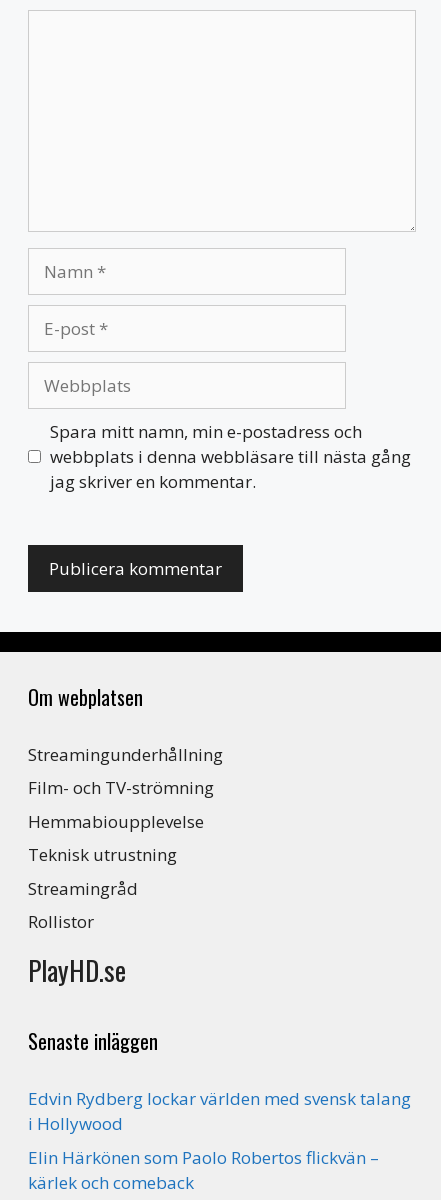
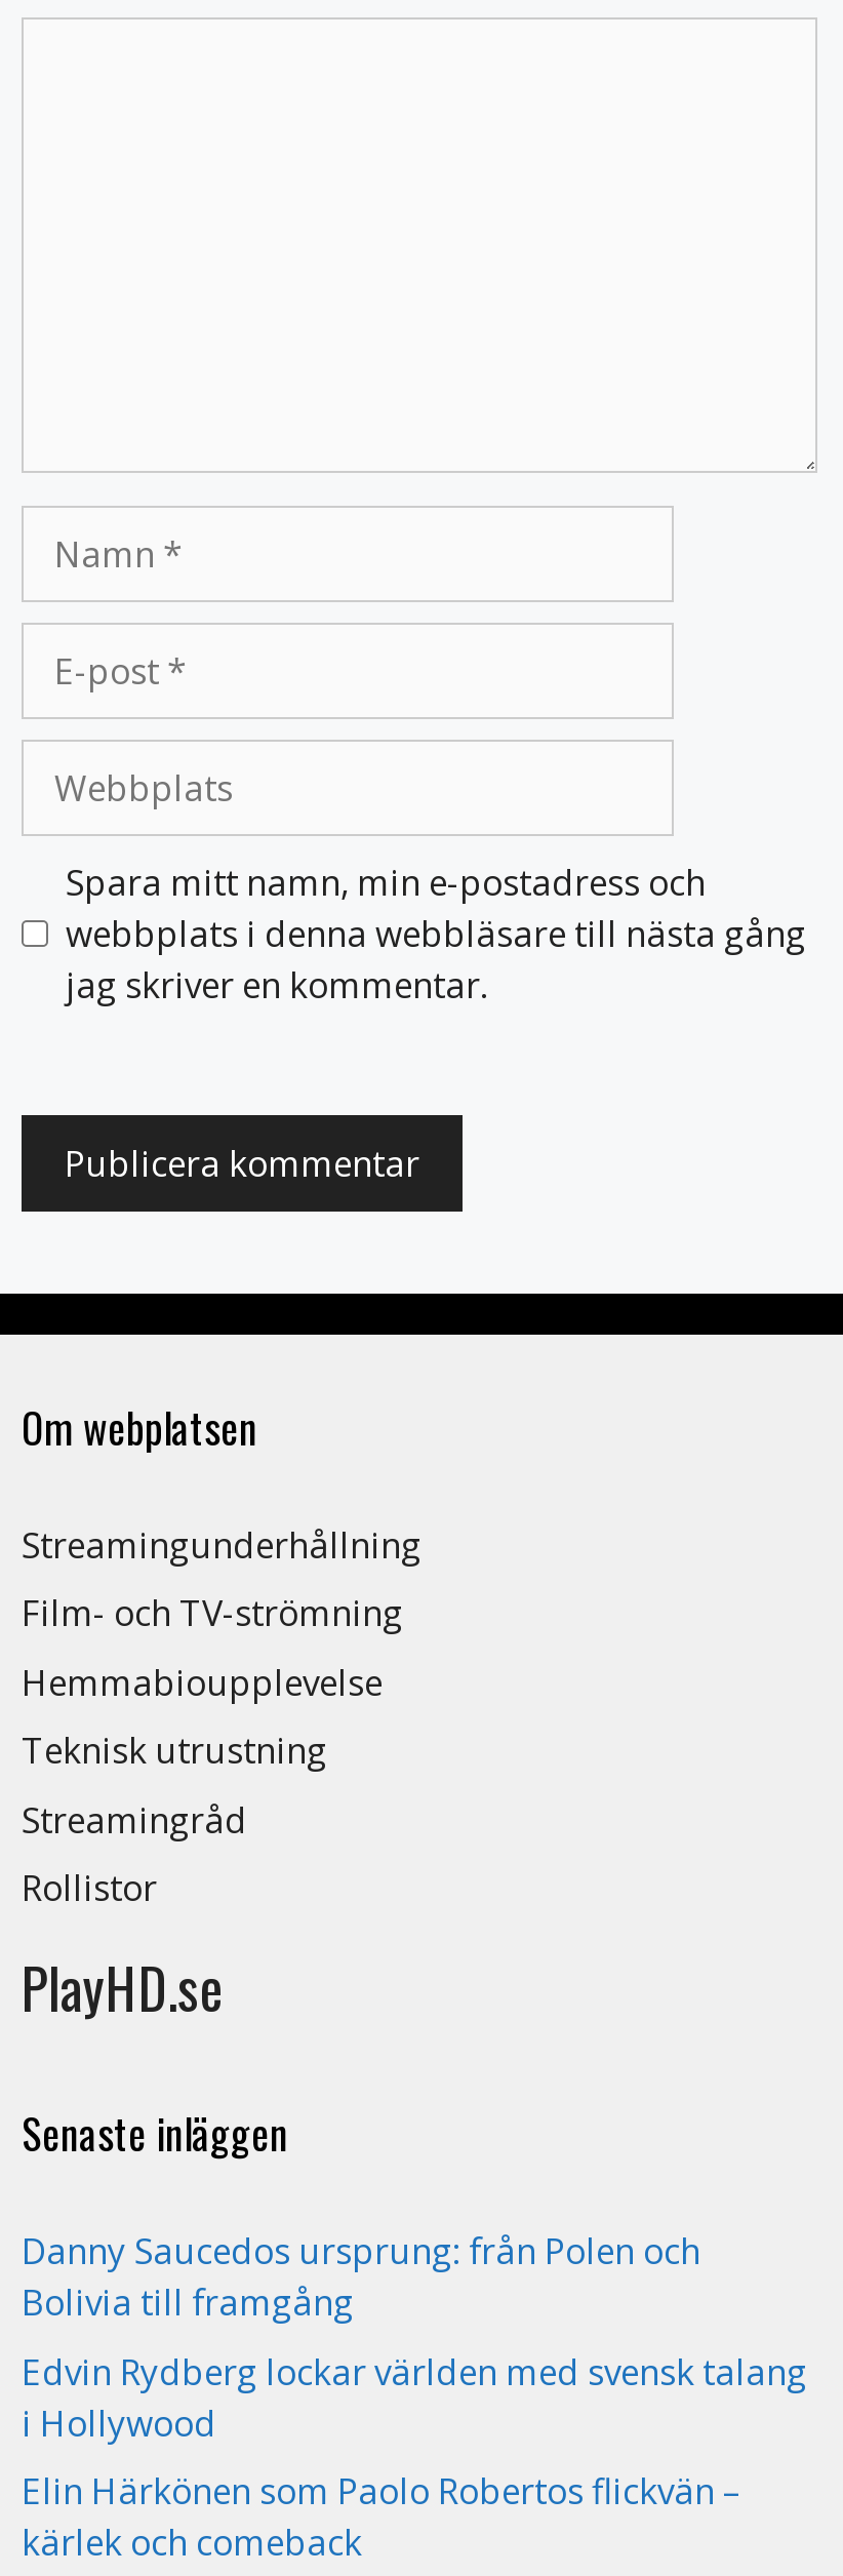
none -> [22,2227,700,2326] Danny Saucedos ursprung: från Polen och | Bolivia till framgång

